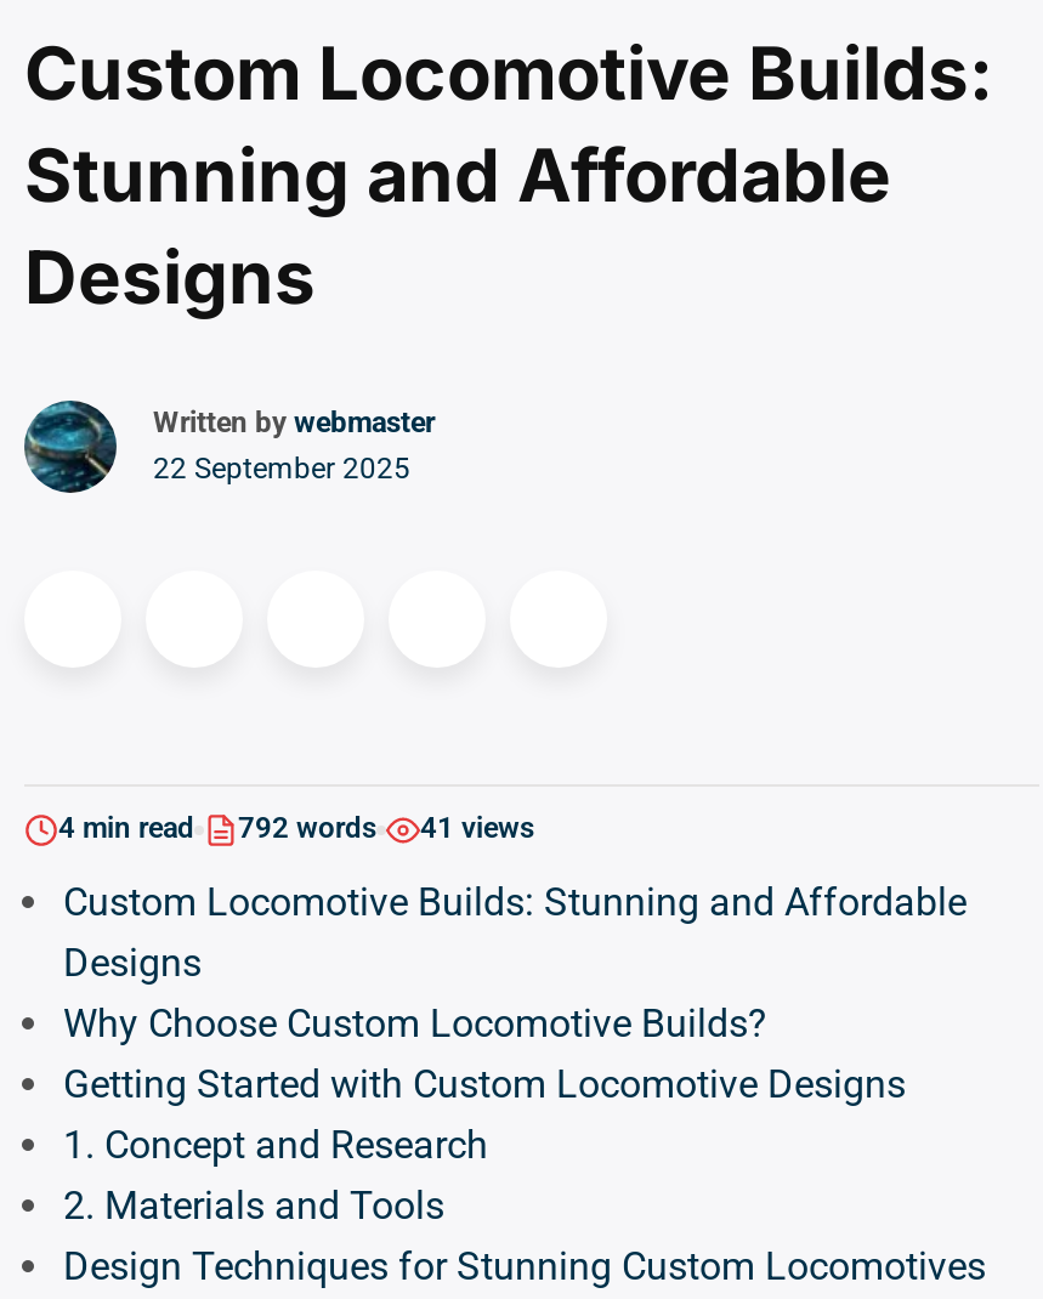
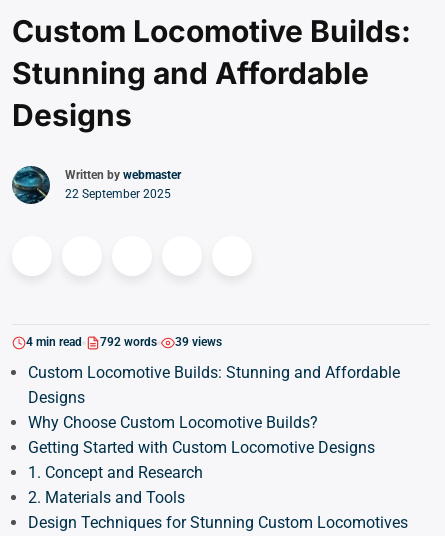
[58,811,534,845] 4 min read 792 words 41 views -> [26,335,222,349] 4 min read 792 words 39 views

